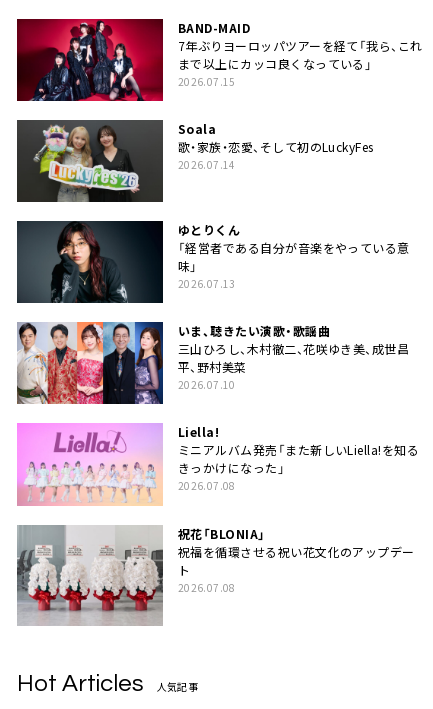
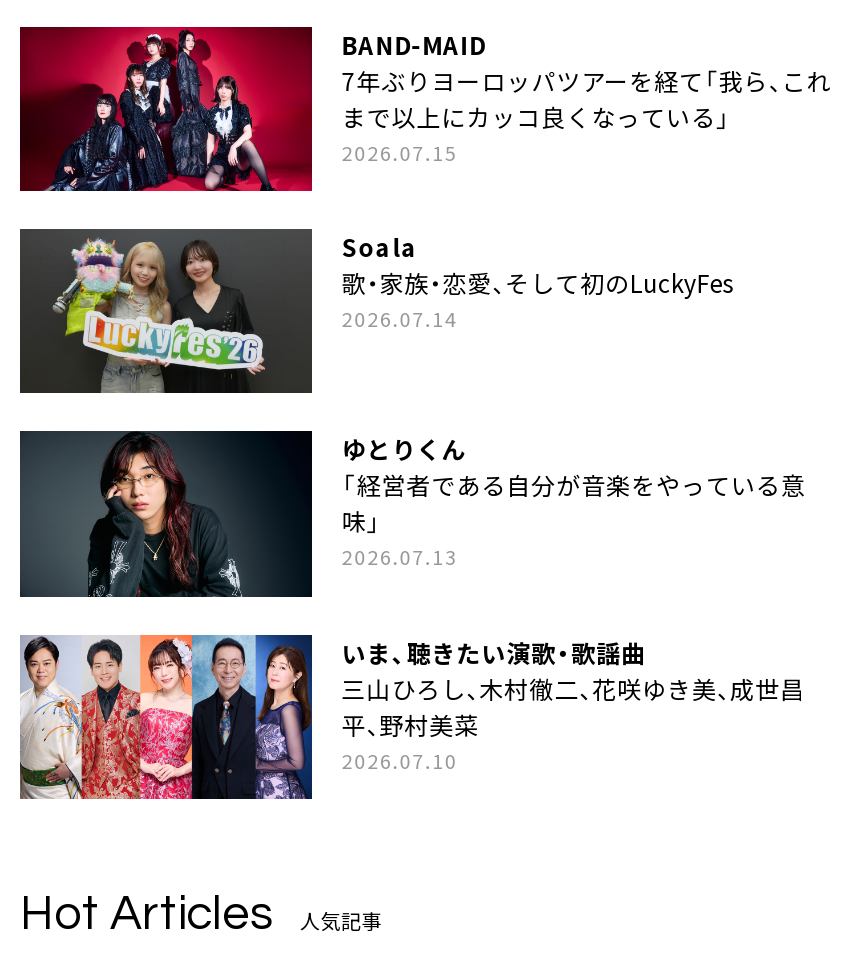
[16,422,419,595] [image] | Liella! | ミニアルバム発売「また新しいLiella!を知る | きっかけになった」 | 2026.07.08 | 祝花「BLONIA」 | 祝福を循環させる祝い花文化のアップデー | ト | 2026.07.08 -> none
[17,524,163,626] [image] -> none

